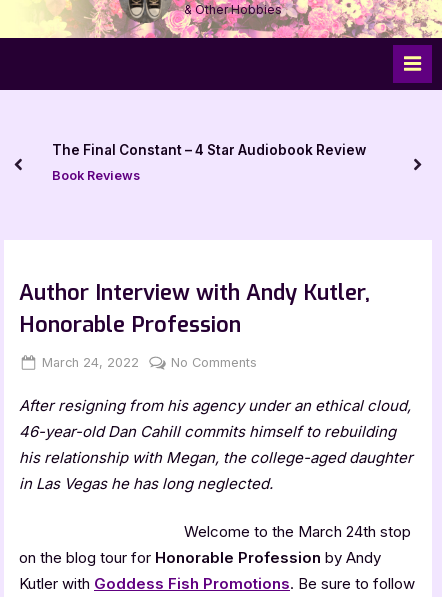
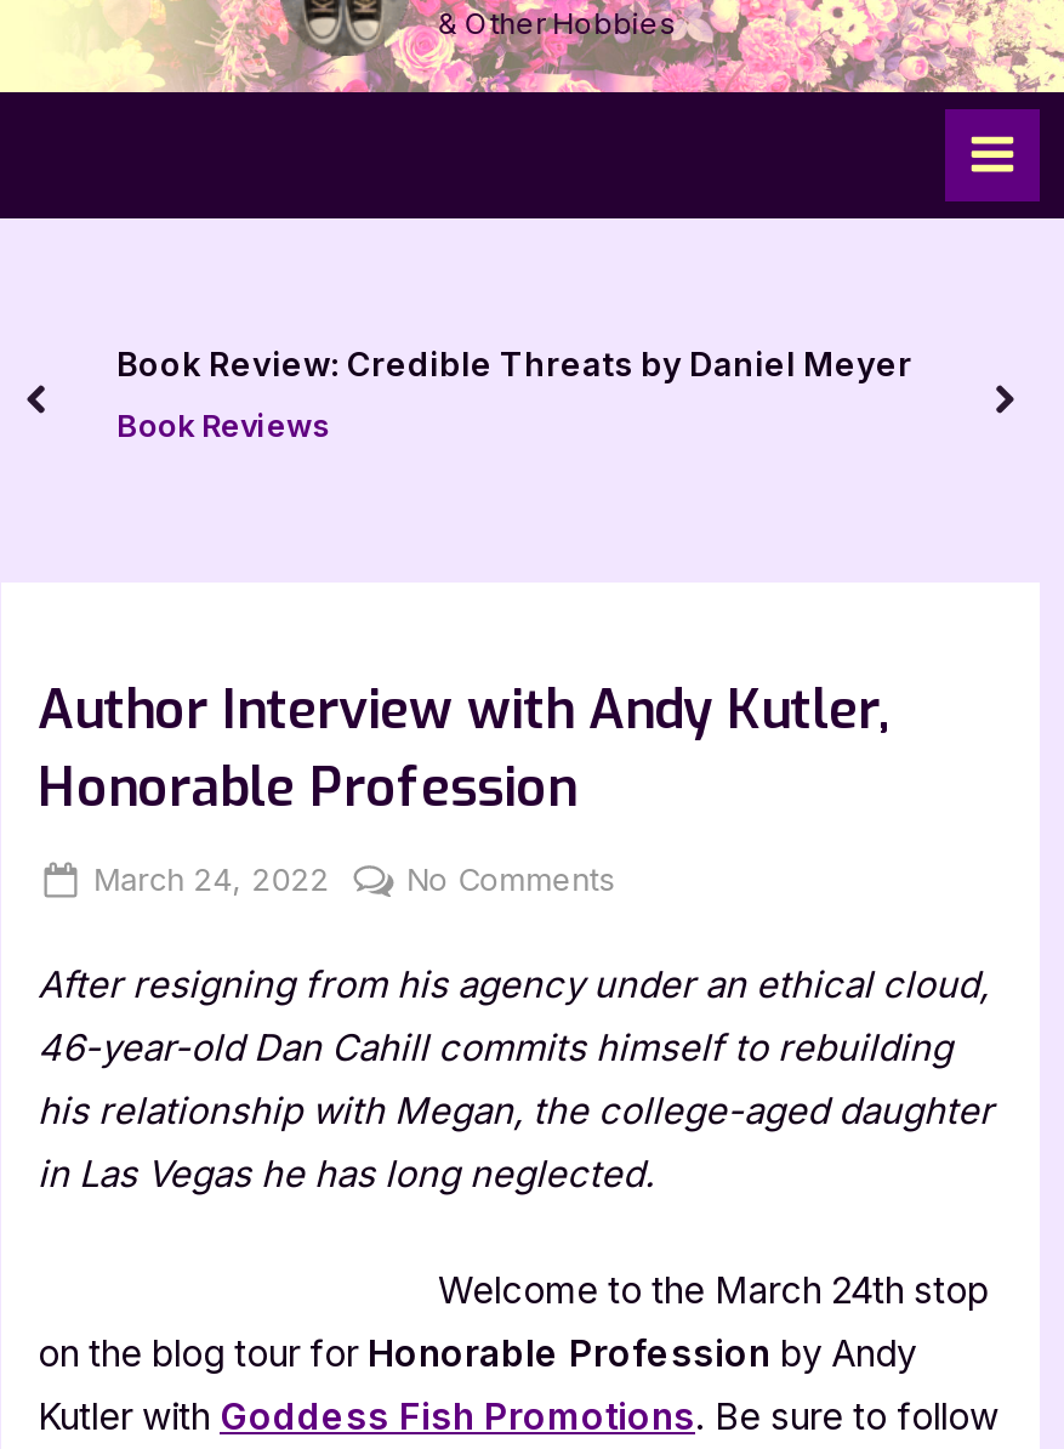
[51,142,365,158] The Final Constant – 4 Star Audiobook Review -> [116,345,912,383] Book Review: Credible Threats by Daniel Meyer

